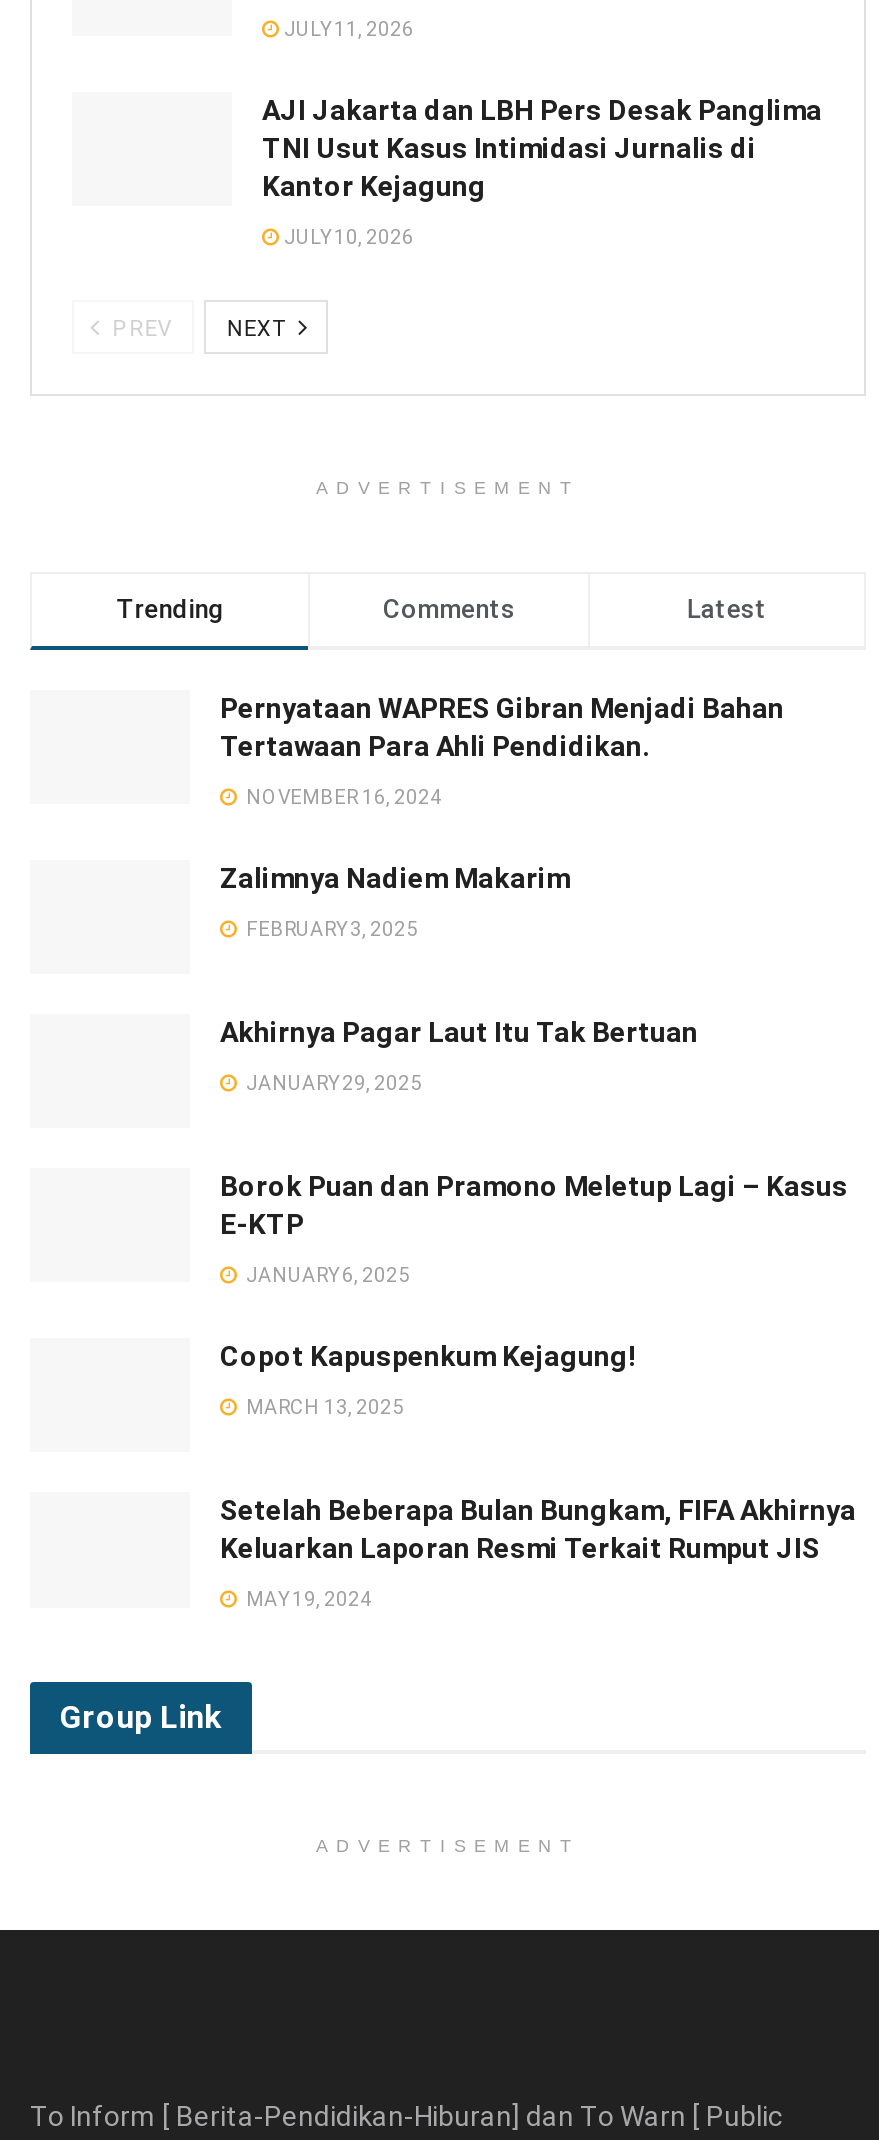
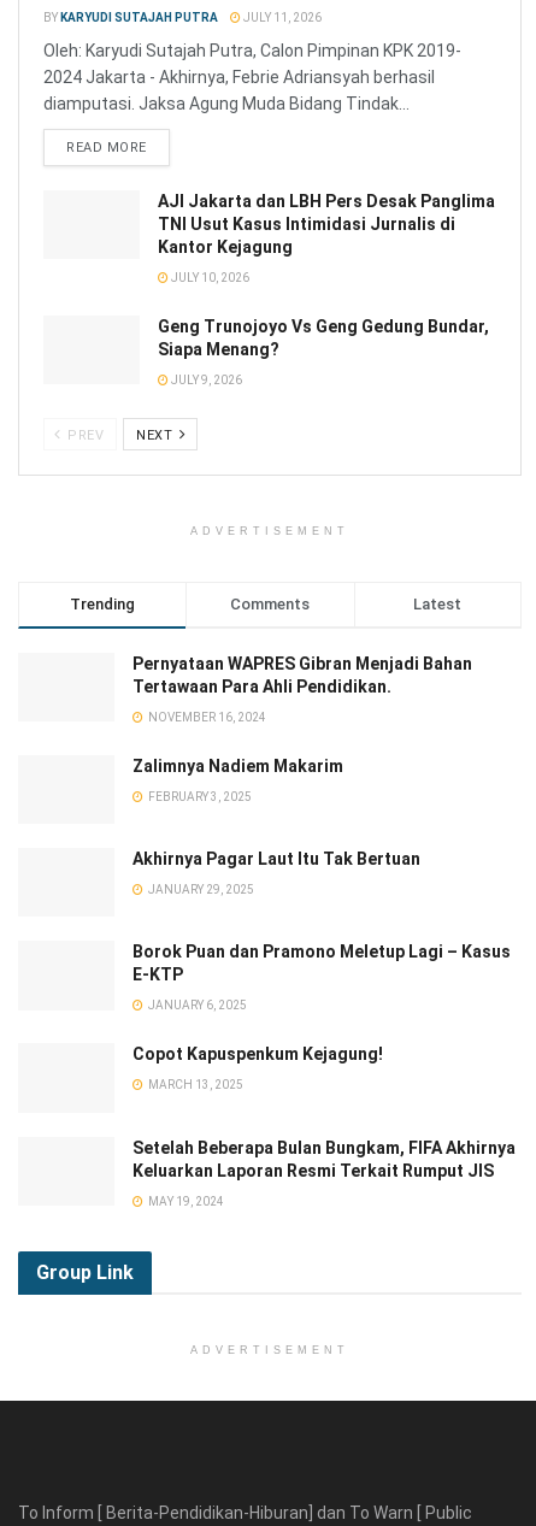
none -> [43,11,218,24] BY KARYUDI SUTAJAH PUTRA
none -> [43,41,461,155] Oleh: Karyudi Sutajah Putra, Calon Pimpinan KPK 2019- | 2024 Jakarta - Akhirnya, Febrie Adriansyah berhasil | diamputasi. Jaksa Agung Muda Bidang Tindak... | READ MORE
none -> [158,317,489,386] Geng Trunojoyo Vs Geng Gedung Bundar, | Siapa Menang? | JULY 9, 2026

